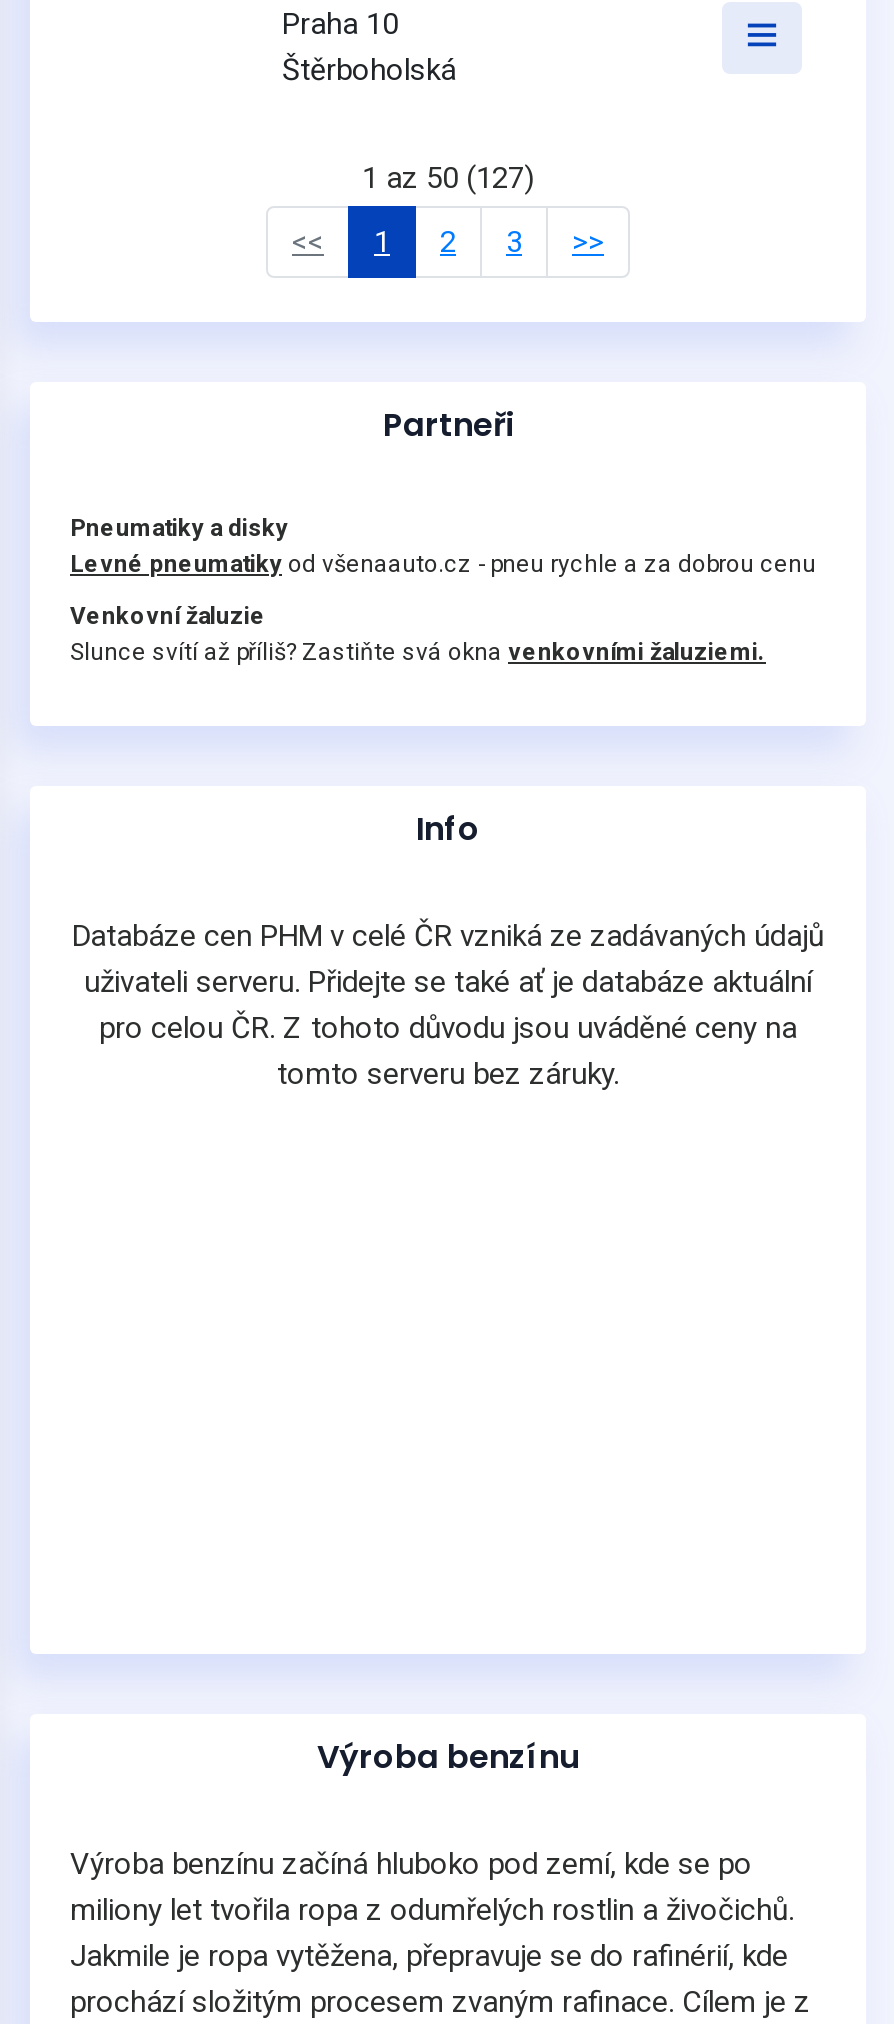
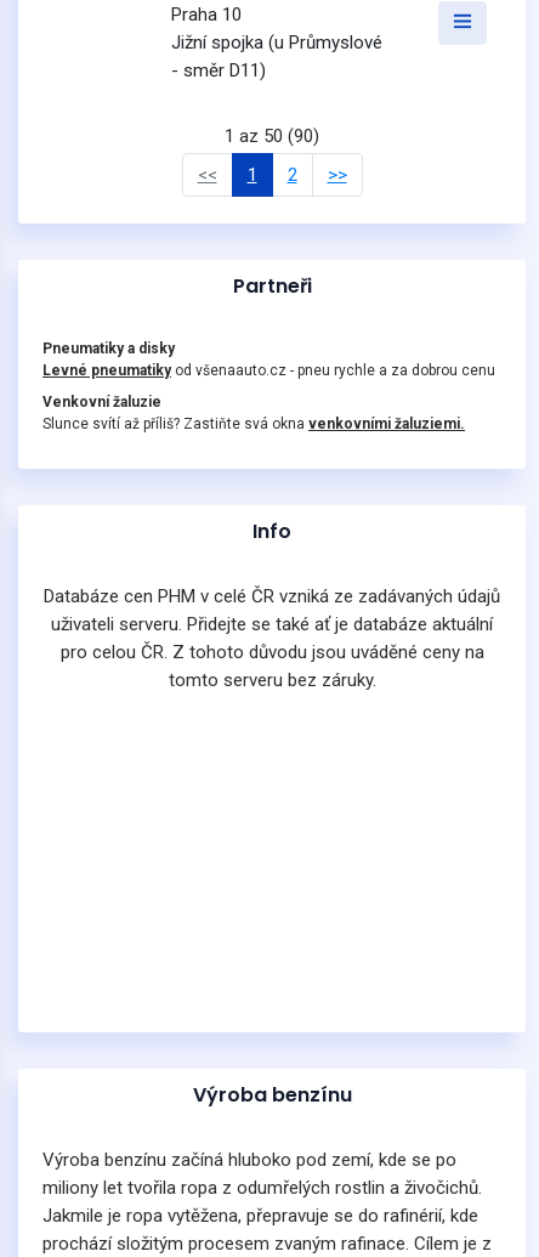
[282,52,456,88] Štěrboholská -> [171,32,382,82] Jižní spojka (u Průmyslové | - směr D11)
[362,160,534,196] 1 az 50 (127) -> [225,125,319,147] 1 az 50 (90)
[506,224,522,260] 3 -> none

